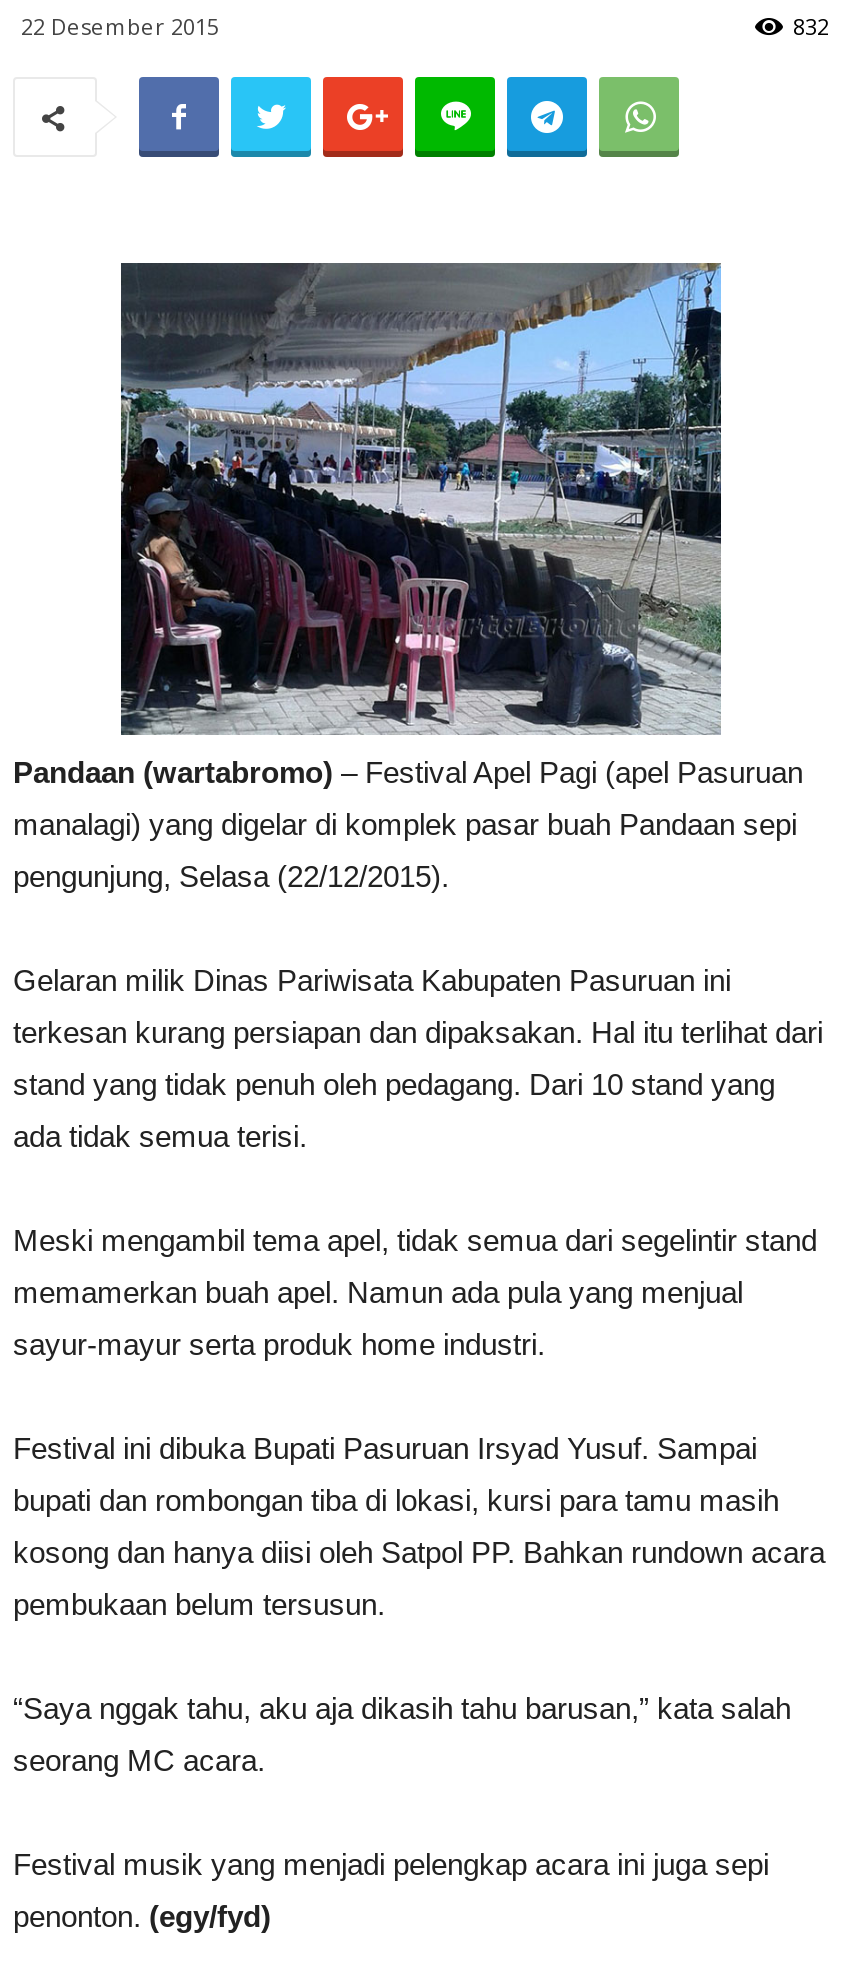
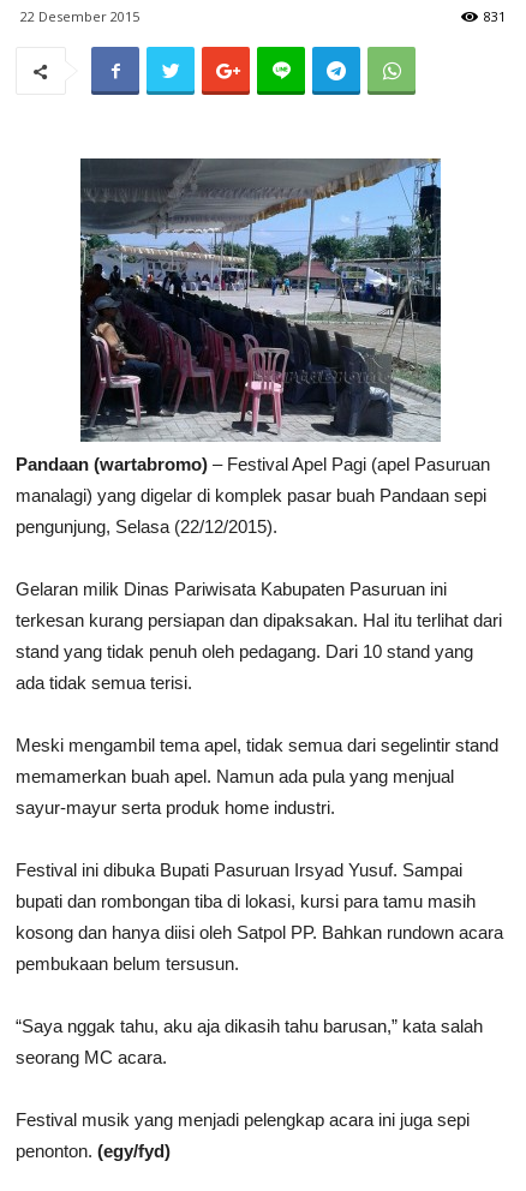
[793,11,829,41] 832 -> [484,7,506,25] 831

